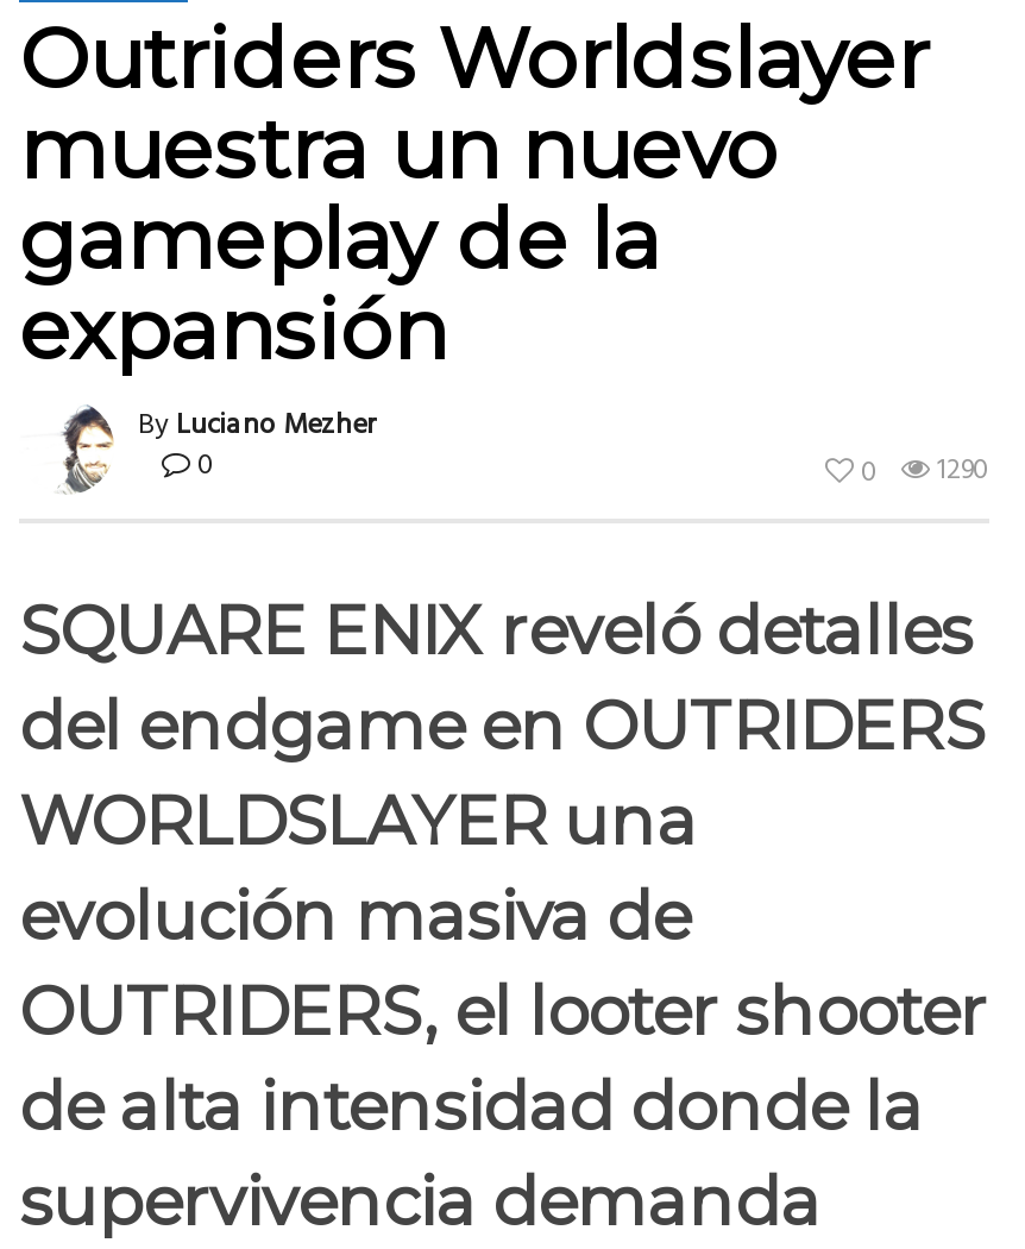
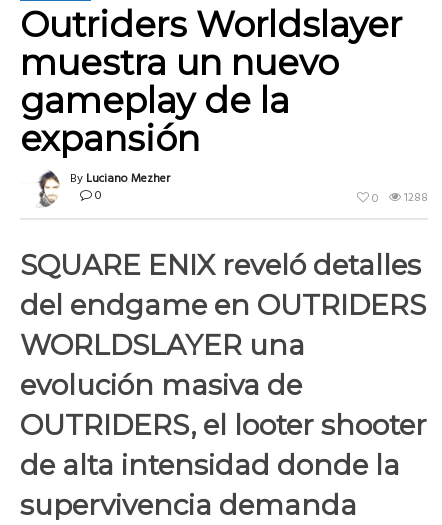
[861,447,989,497] 0 1290 -> [372,188,428,209] 0 1288

